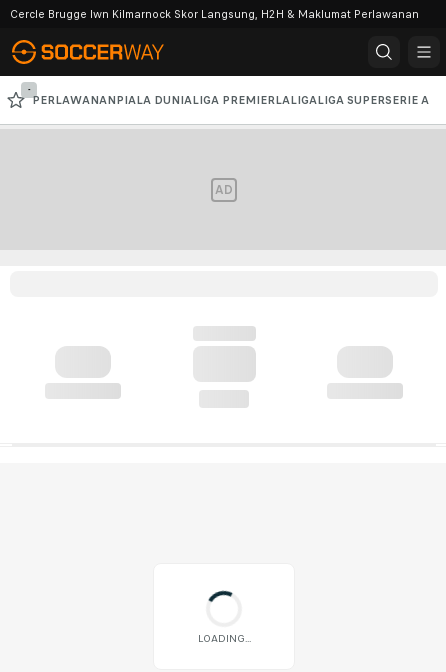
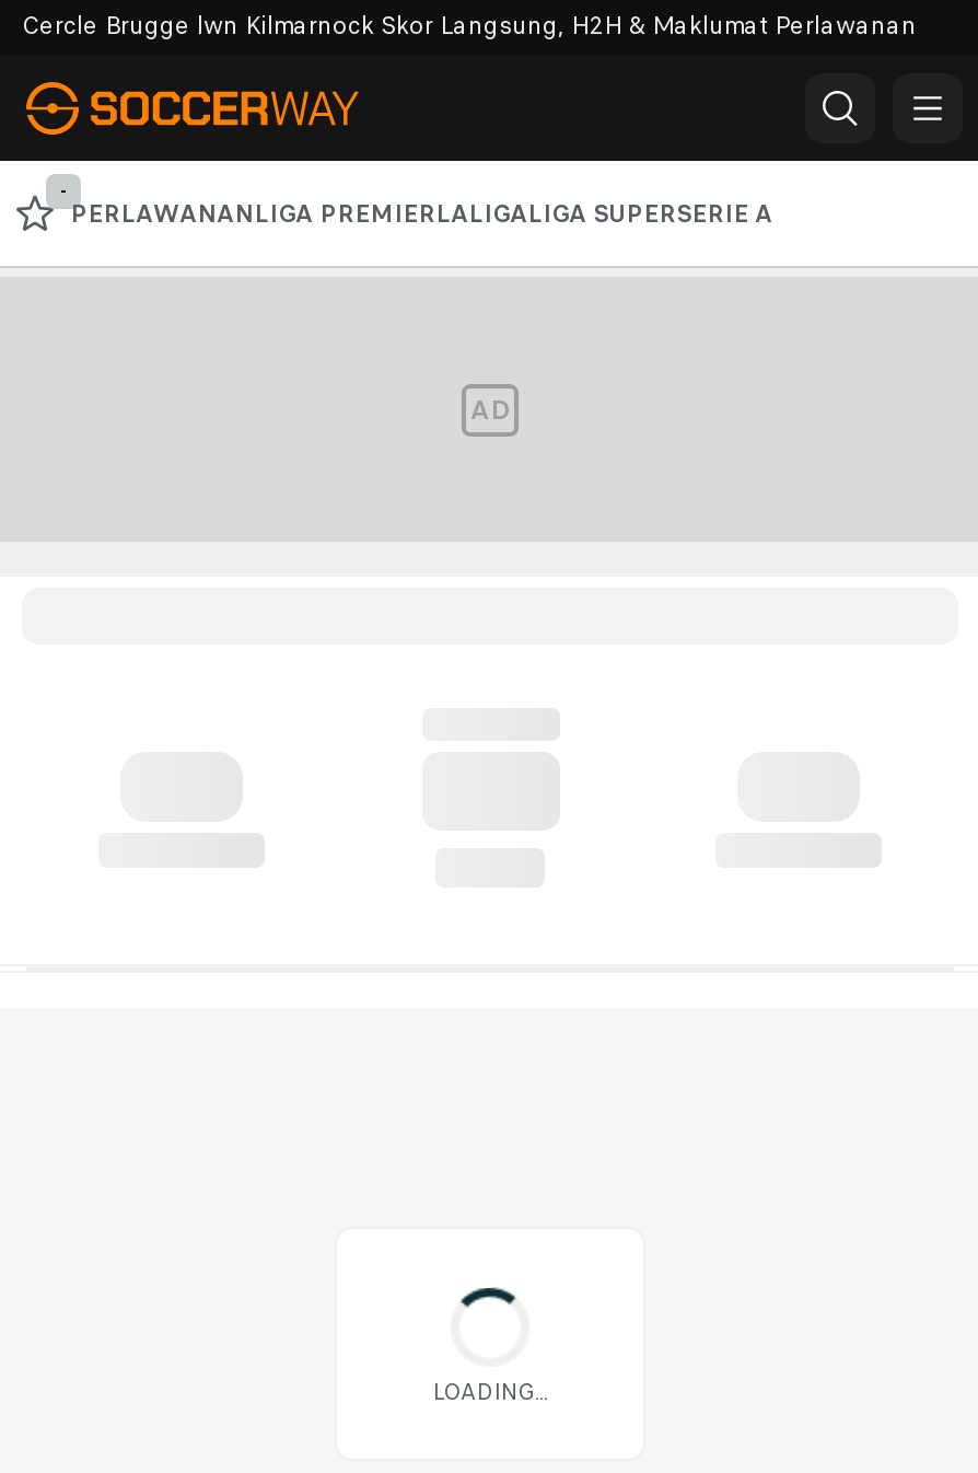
[32,93,429,107] PERLAWANAN PIALA DUNIALIGA PREMIER LALIGALIGA SUPERSERIE A -> [70,198,772,229] PERLAWANAN LIGA PREMIERLALIGALIGA SUPERSERIE A

